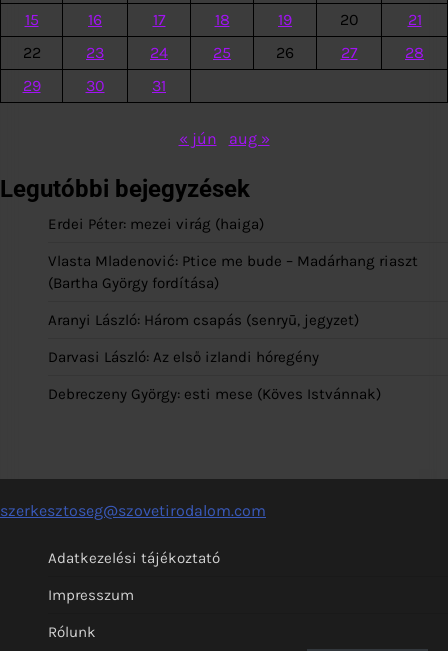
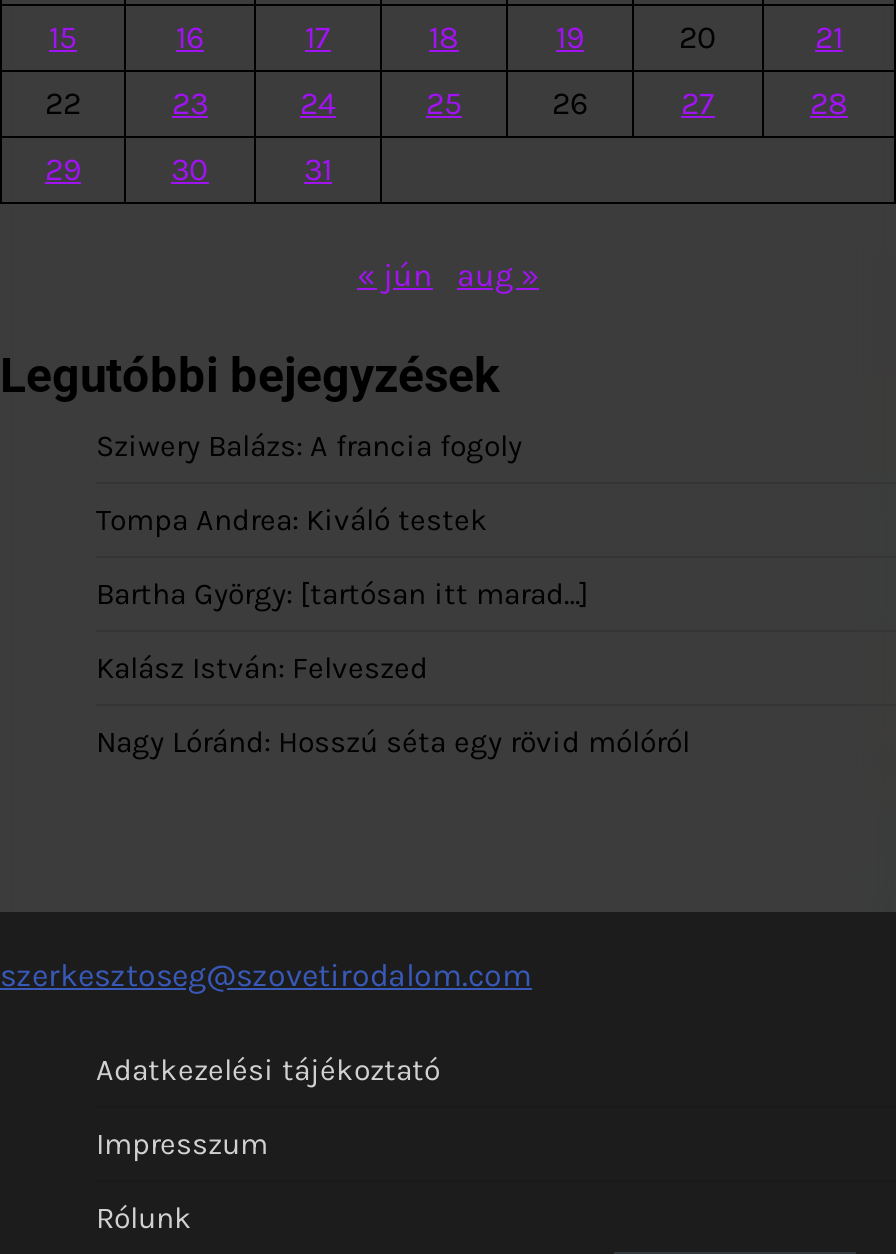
[48,215,264,233] Erdei Péter: mezei virág (haiga) -> [96,429,522,465] Sziwery Balázs: A francia fogoly
[48,252,418,292] Vlasta Mladenović: Ptice me bude – Madárhang riaszt | (Bartha György fordítása) -> [96,503,488,539] Tompa Andrea: Kiváló testek
[48,311,359,329] Aranyi László: Három csapás (senryū, jegyzet) -> [96,577,588,613] Bartha György: [tartósan itt marad…]
[48,348,319,366] Darvasi László: Az első izlandi hóregény -> [96,651,428,687] Kalász István: Felveszed
[48,385,381,403] Debreczeny György: esti mese (Köves Istvánnak) -> [96,725,690,761] Nagy Lóránd: Hosszú séta egy rövid mólóról

